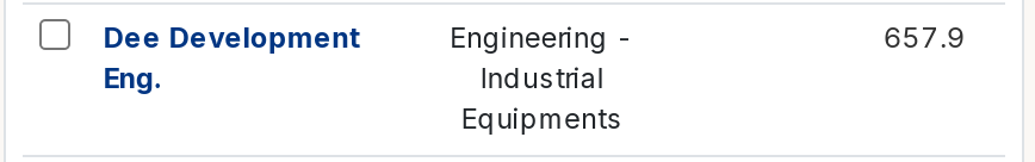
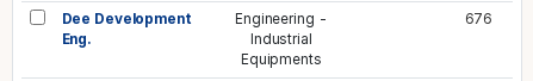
[883,21,965,55] 657.9 -> [464,11,493,27] 676

